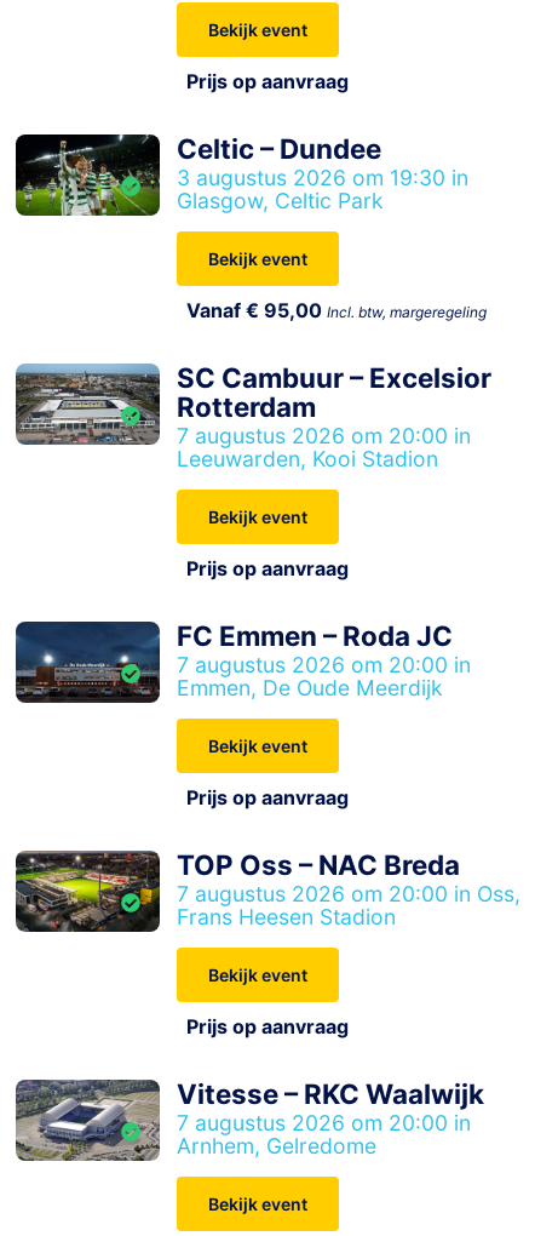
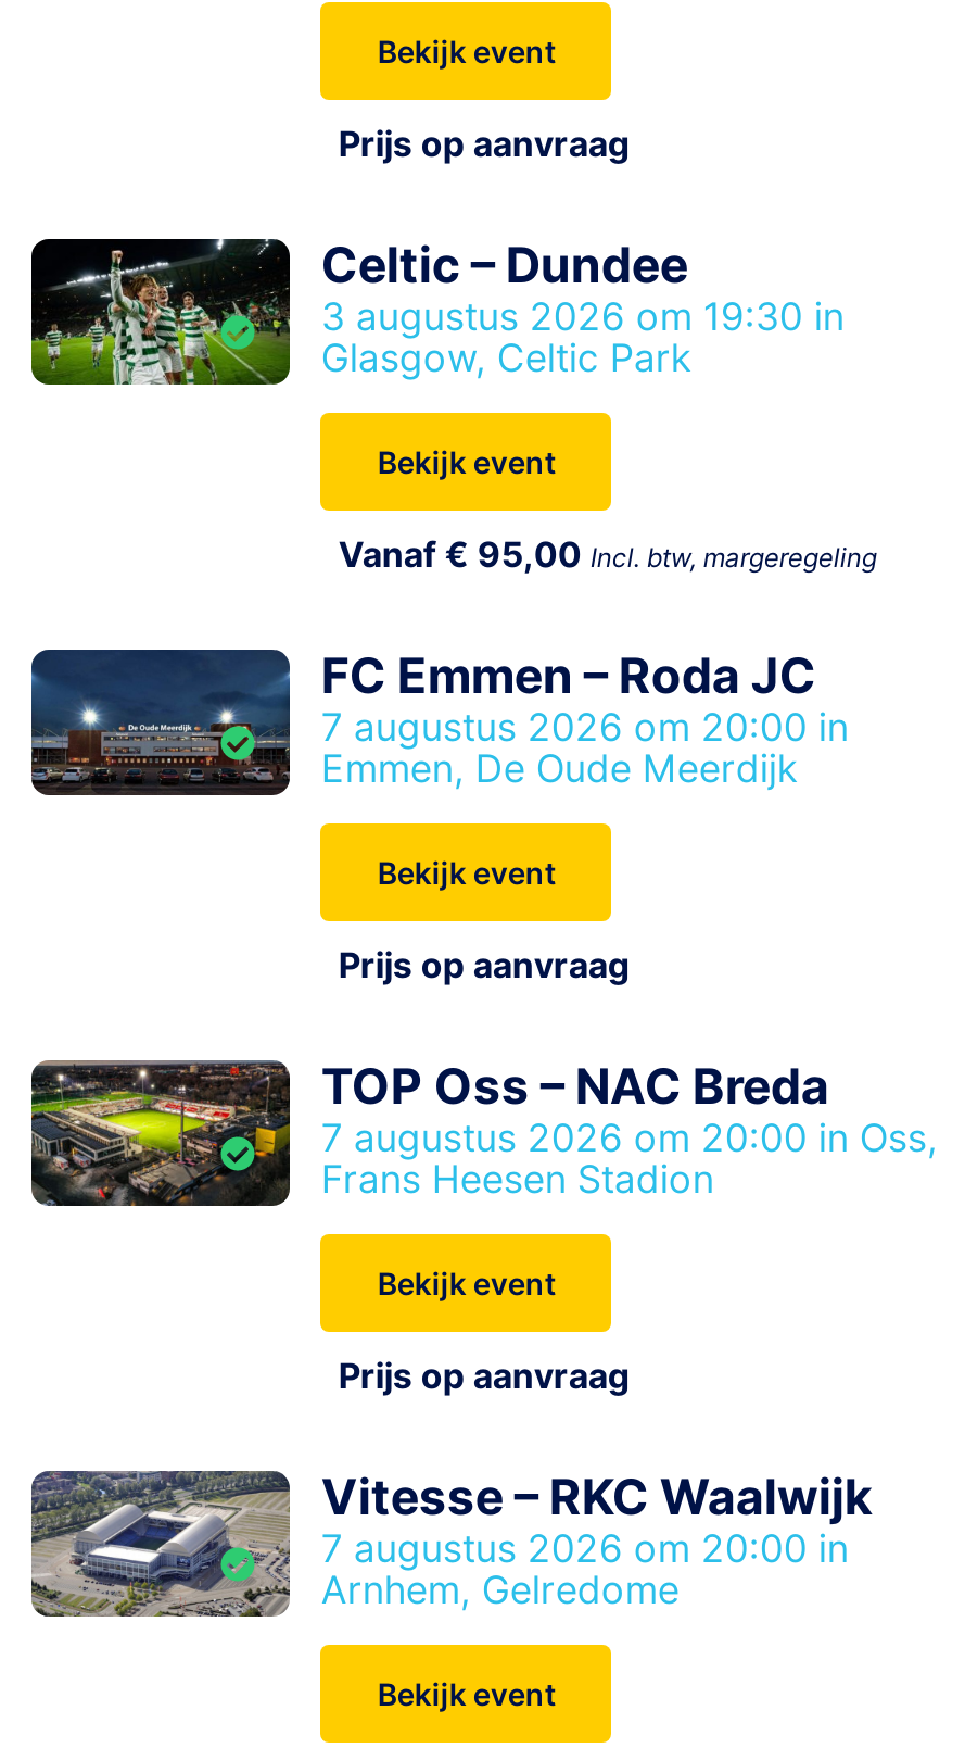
[16,361,492,580] [image] | SC Cambuur – Excelsior | Rotterdam | 7 augustus 2026 om 20:00 in | Leeuwarden, Kooi Stadion | Bekijk event | Prijs op aanvraag -> none

